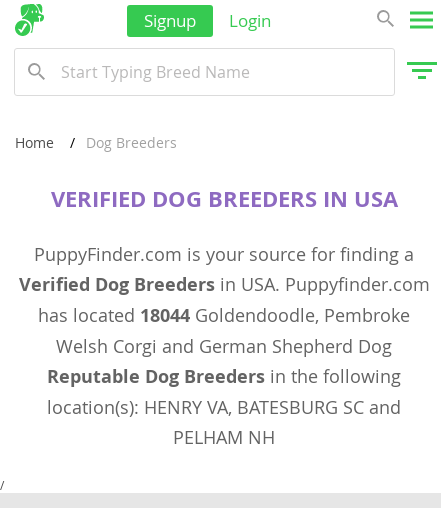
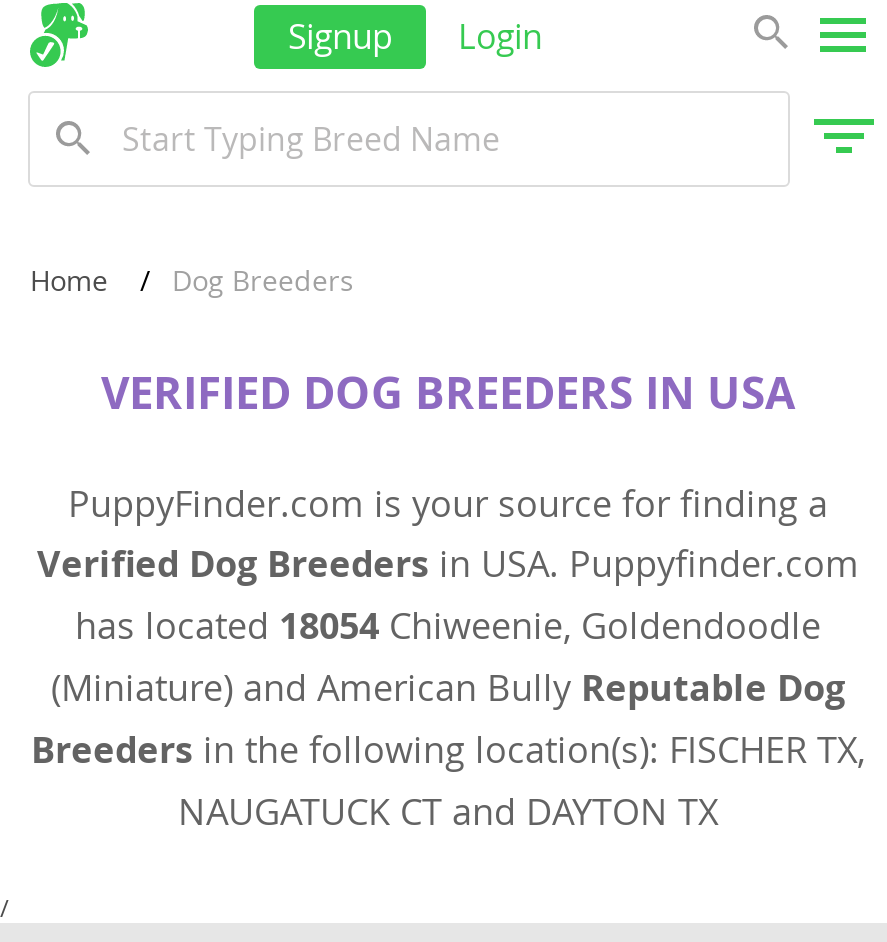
[38,303,410,449] has located 18044 Goldendoodle, Pembroke | Welsh Corgi and German Shepherd Dog | Reputable Dog Breeders in the following | location(s): HENRY VA, BATESBURG SC and | PELHAM NH -> [31,601,865,835] has located 18054 Chiweenie, Goldendoodle | (Miniature) and American Bully Reputable Dog | Breeders in the following location(s): FISCHER TX, | NAUGATUCK CT and DAYTON TX

